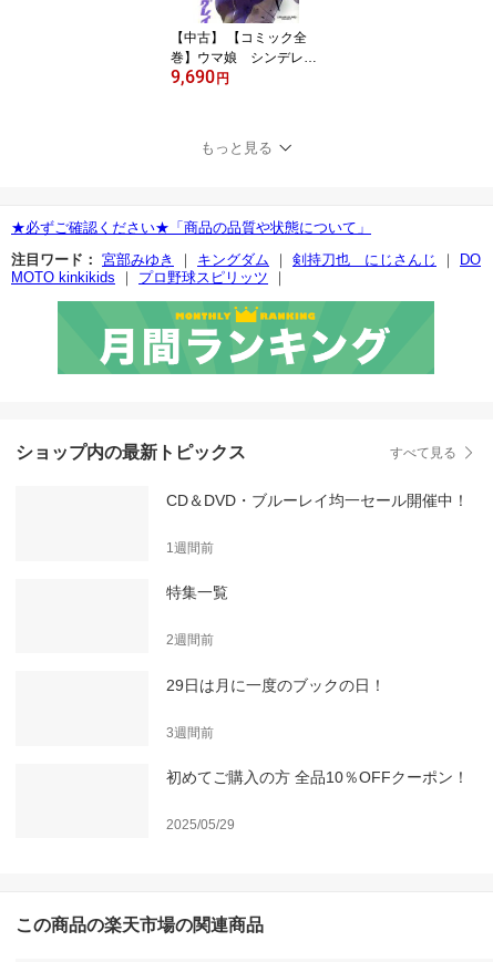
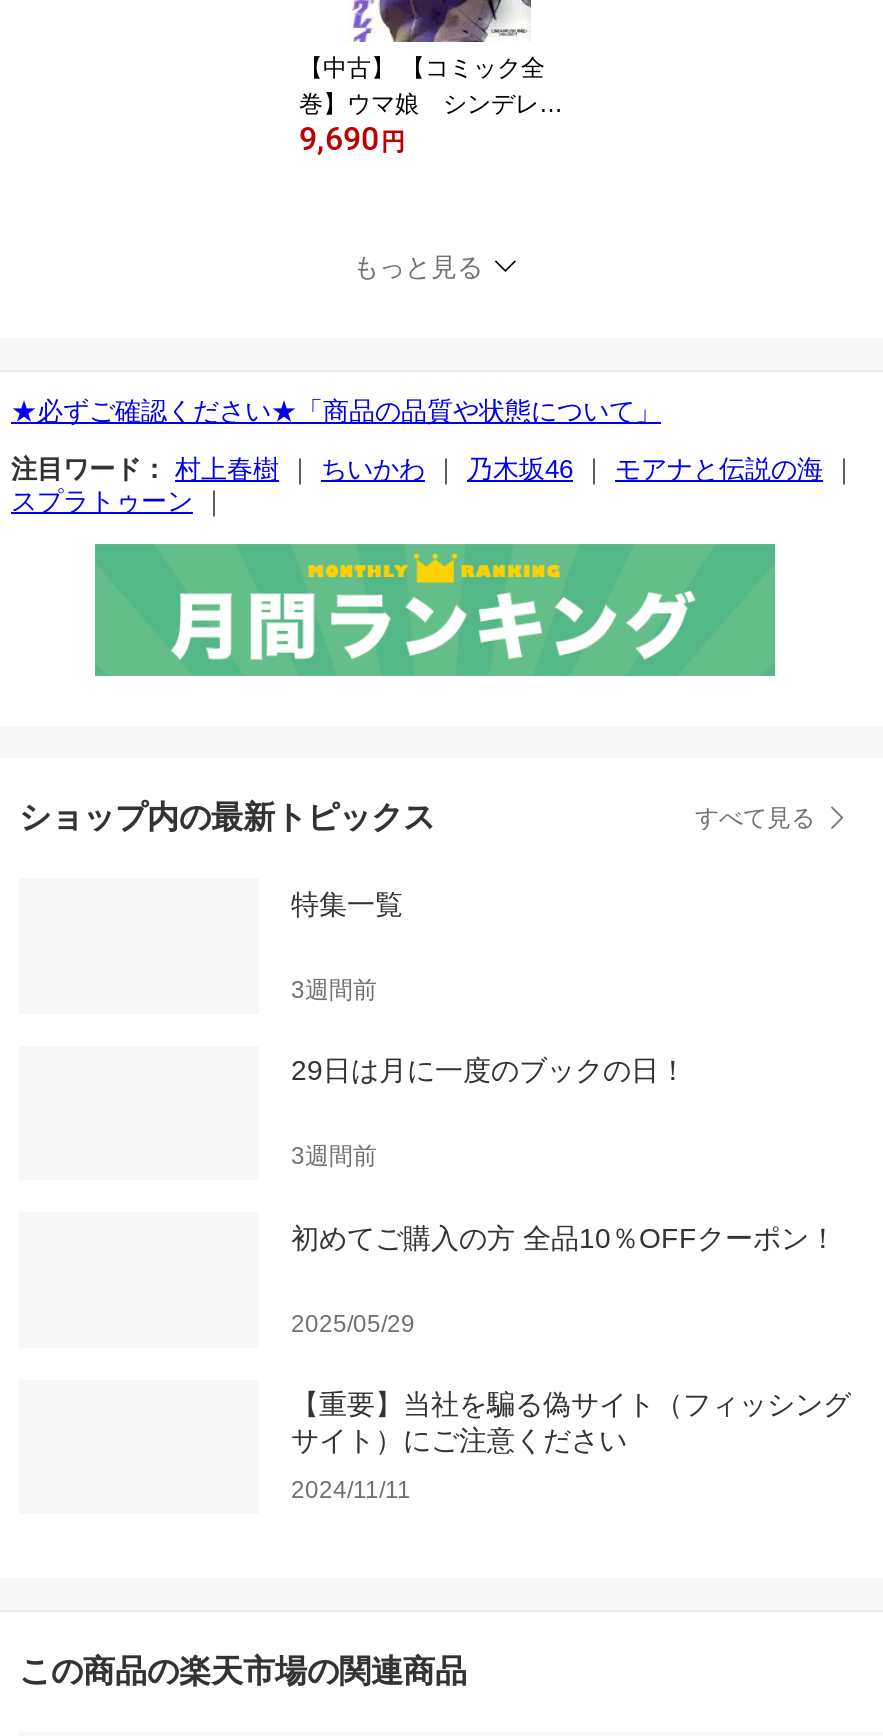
[11,251,481,286] 注目ワード： 宮部みゆき｜キングダム｜剣持刀也 にじさんじ｜DO | MOTO kinkikids｜プロ野球スピリッツ｜ -> [11,454,857,516] 注目ワード： 村上春樹｜ちいかわ｜乃木坂46｜モアナと伝説の海｜ | スプラトゥーン｜
[166,491,469,556] CD＆DVD・ブルーレイ均一セール開催中！ | 1週間前 -> none
moved [166,584,228,601] -> [291,888,403,920]: 特集一覧
[166,632,214,648] 2週間前 -> [291,976,377,1004] 3週間前
moved [166,676,469,833] -> [291,1055,837,1338]: 29日は月に一度のブックの日！ | 3週間前 | 初めてご購入の方 全品10％OFFクーポン！ | 2025/05/29
none -> [291,1389,851,1505] 【重要】当社を騙る偽サイト（フィッシング | サイト）にご注意ください | 2024/11/11

